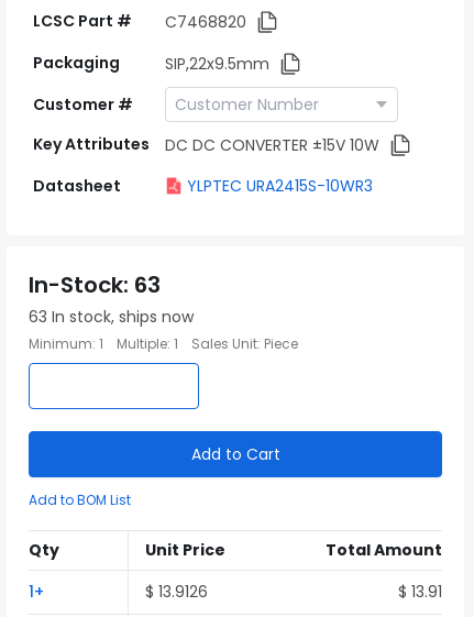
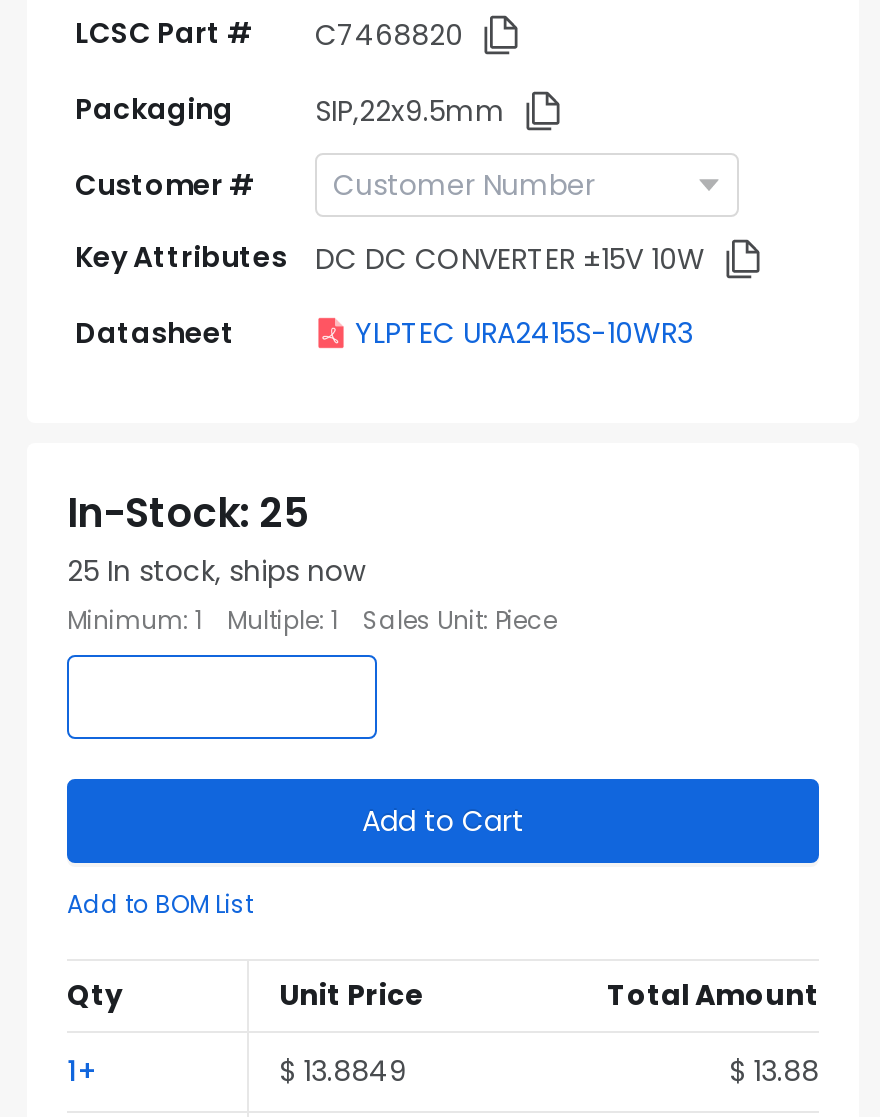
[29,269,161,300] In-Stock: 63 -> [67,485,309,541] In-Stock: 25
[29,306,194,328] 63 In stock, ships now -> [67,551,365,591] 25 In stock, ships now
[145,581,208,603] $ 13.9126 -> [279,1051,407,1091] $ 13.8849
[398,581,442,603] $ 13.91 -> [729,1051,819,1091] $ 13.88

